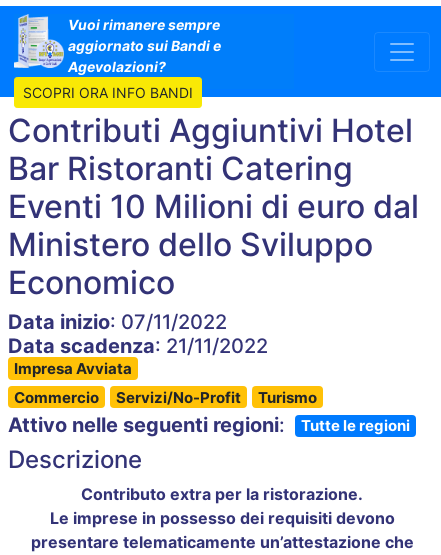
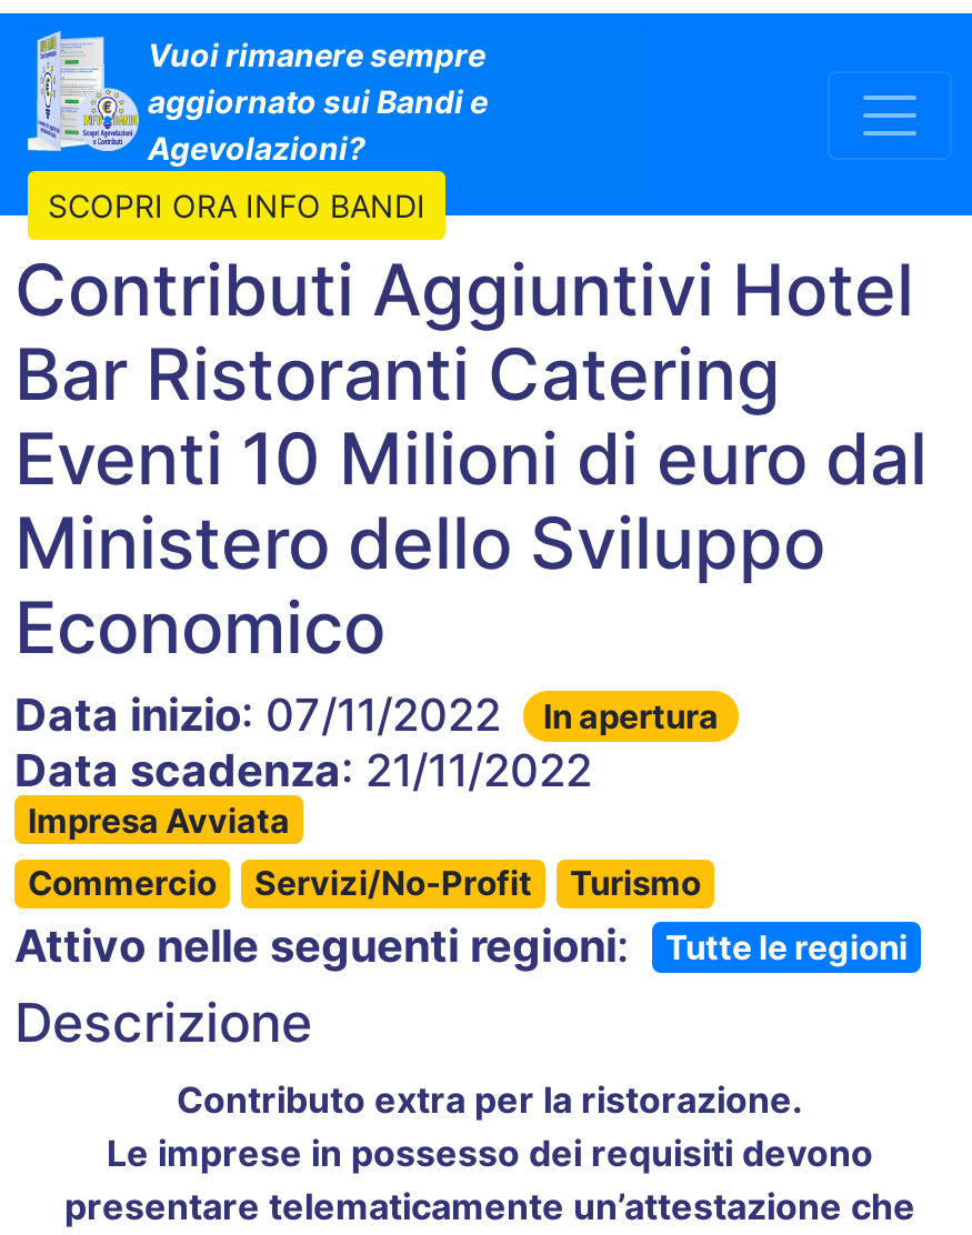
[8,310,232,334] Data inizio: 07/11/2022 -> [14,689,719,742] Data inizio: 07/11/2022 In apertura

